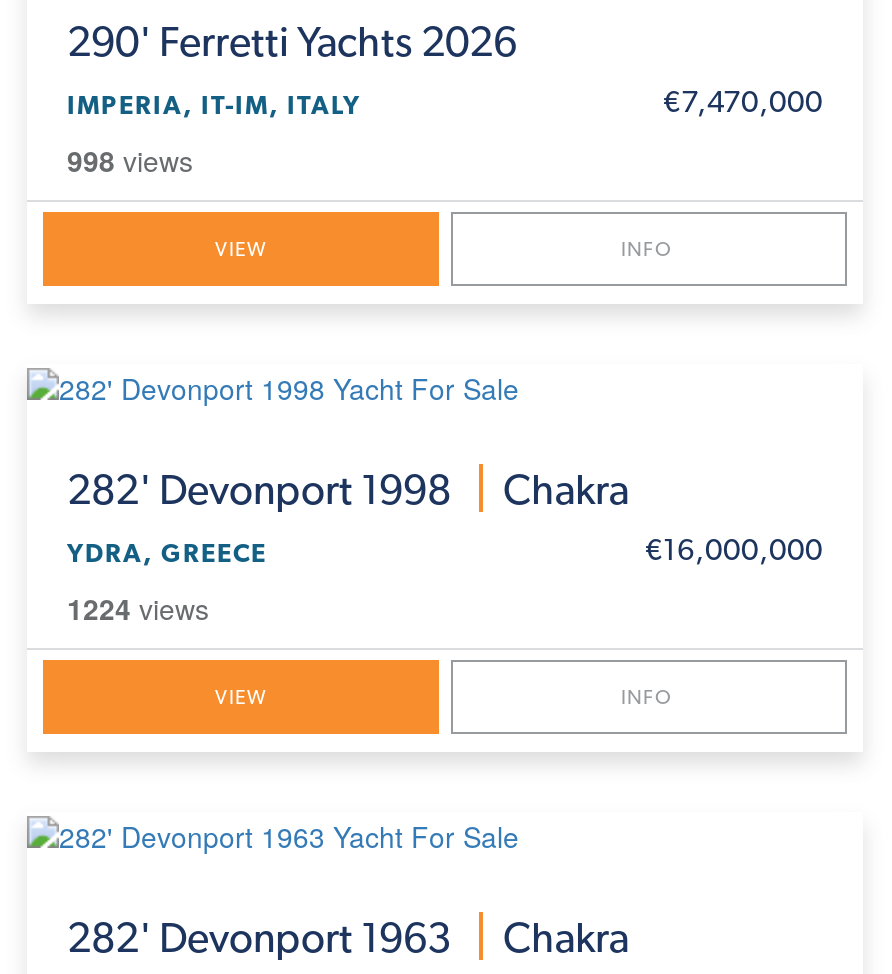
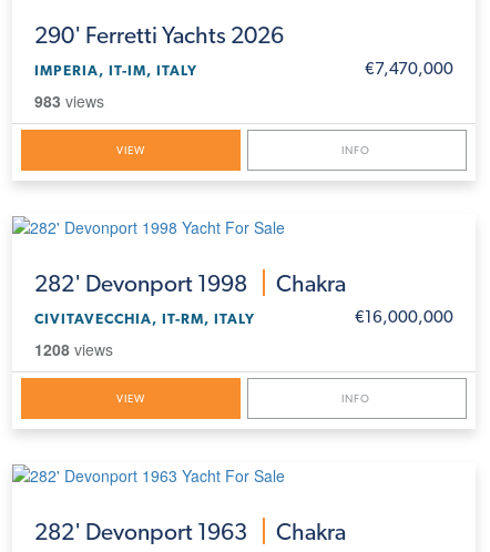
[67,139,193,179] 998 views -> [34,89,104,112] 983 views
[67,538,267,568] YDRA, GREECE -> [34,310,255,327] CIVITAVECCHIA, IT-RM, ITALY
[67,588,209,628] 1224 views -> [34,338,113,360] 1208 views

